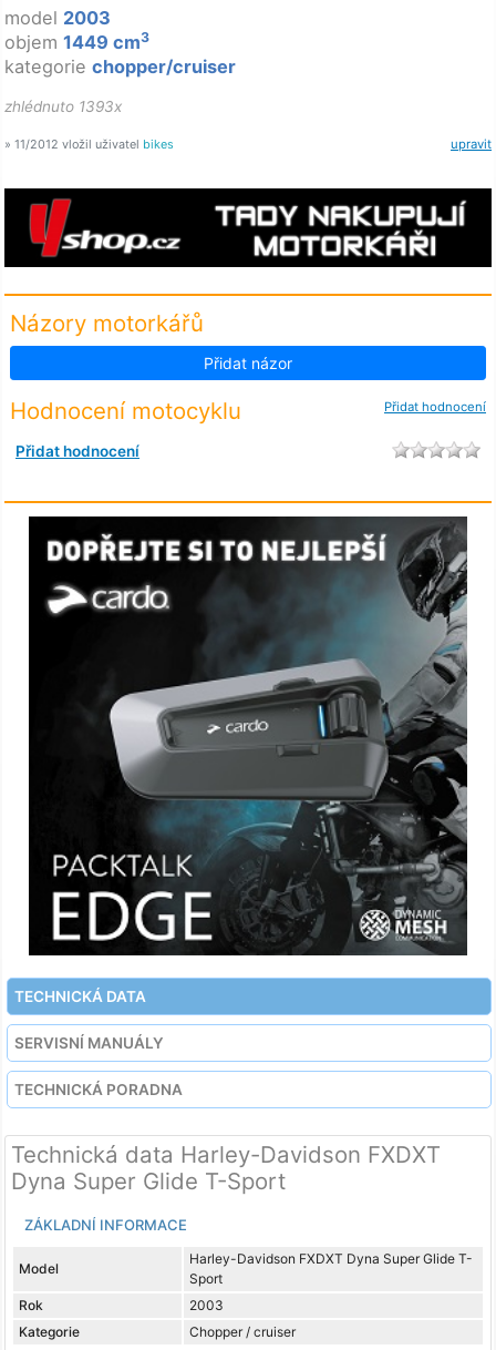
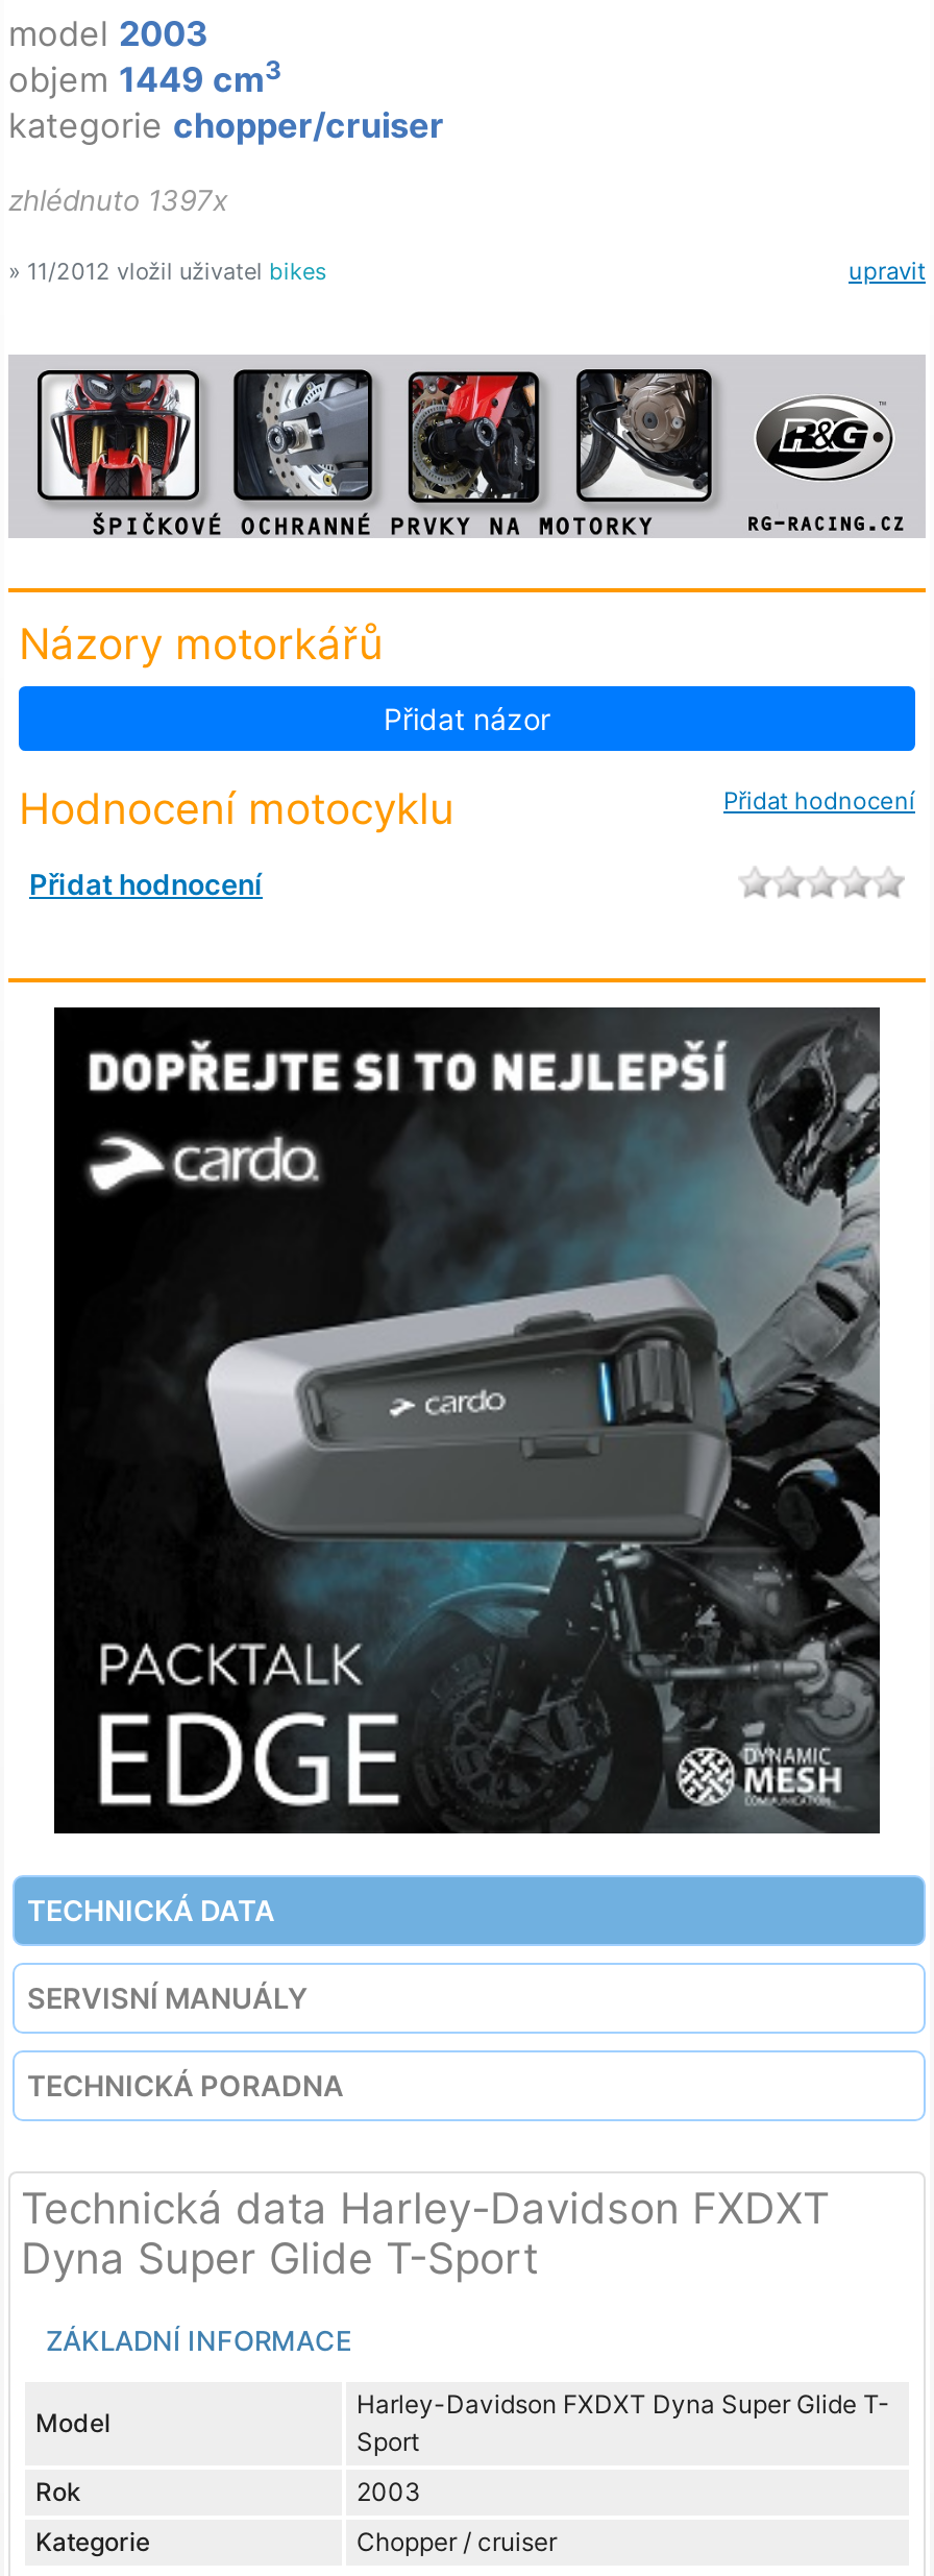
[4,98,122,115] zhlédnuto 1393x -> [8,184,227,217] zhlédnuto 1397x
[3,187,493,267] [image] -> [8,355,926,538] [image]

